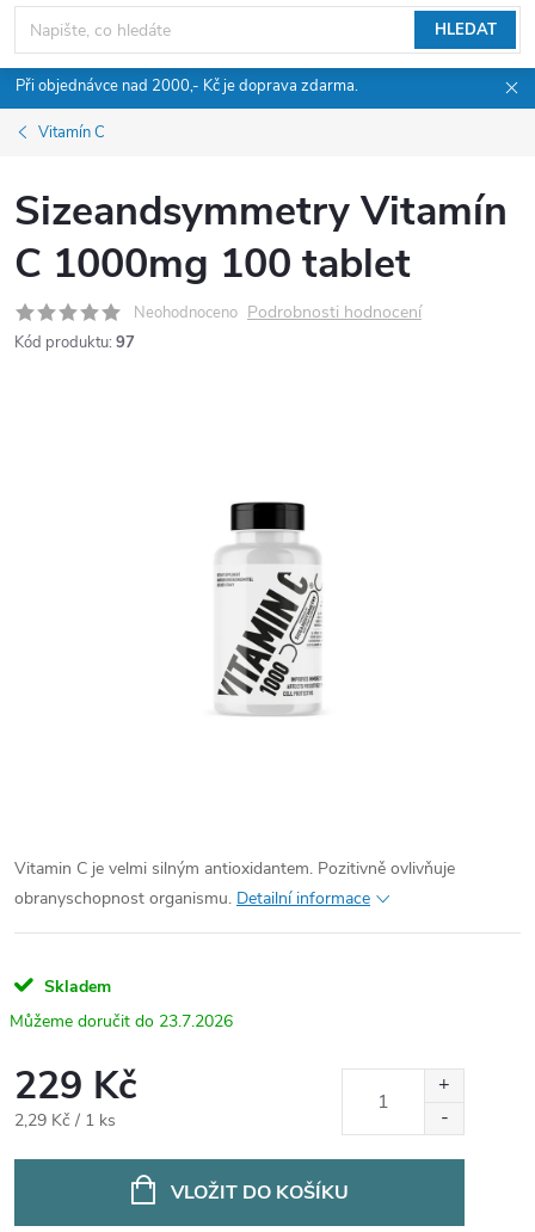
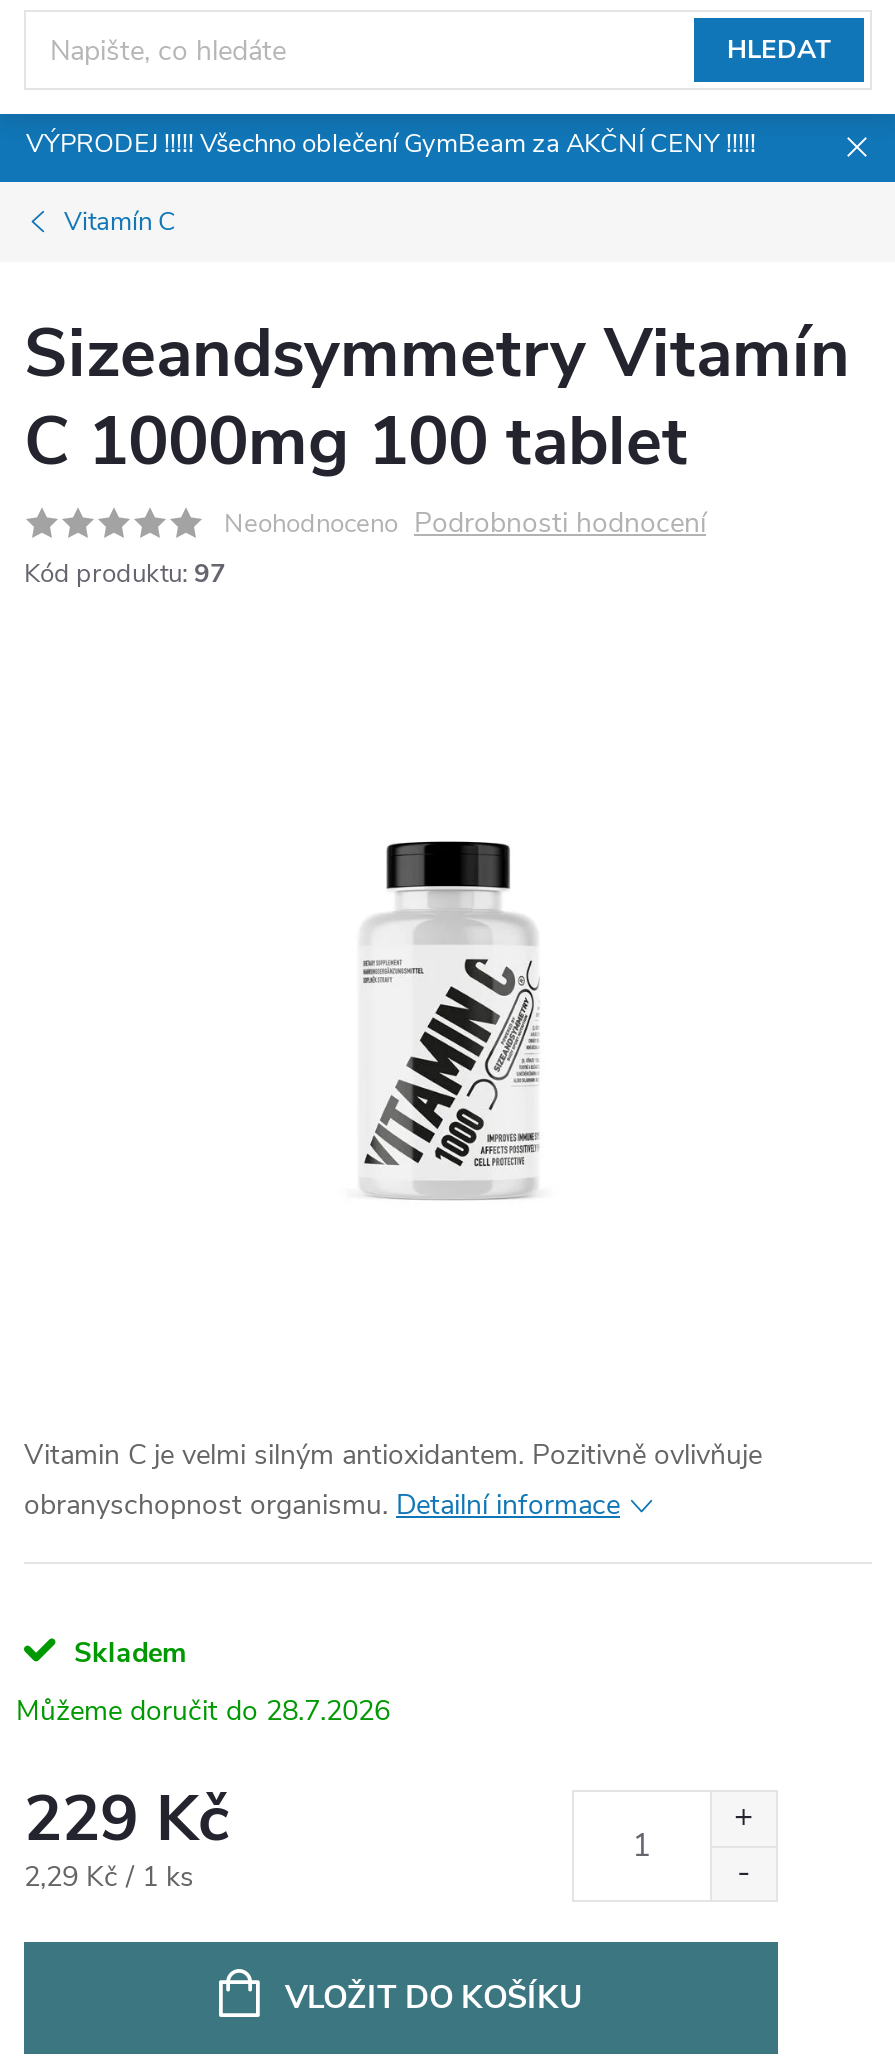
[16,76,358,97] Při objednávce nad 2000,- Kč je doprava zdarma. -> [26,127,756,163] VÝPRODEJ !!!!! Všechno oblečení GymBeam za AKČNÍ CENY !!!!!
[159,1010,233,1033] 23.7.2026 -> [266,1692,390,1730] 28.7.2026

